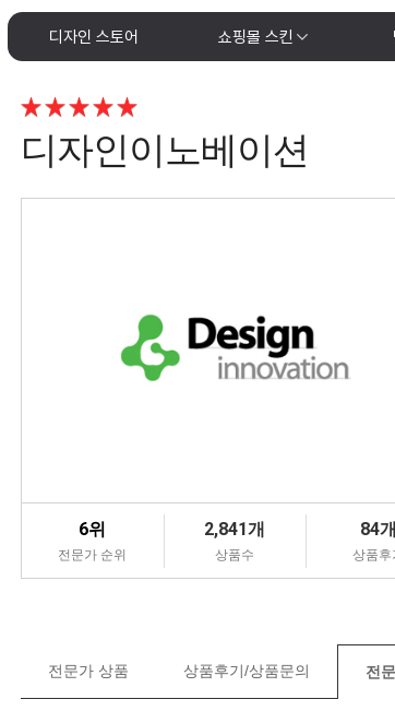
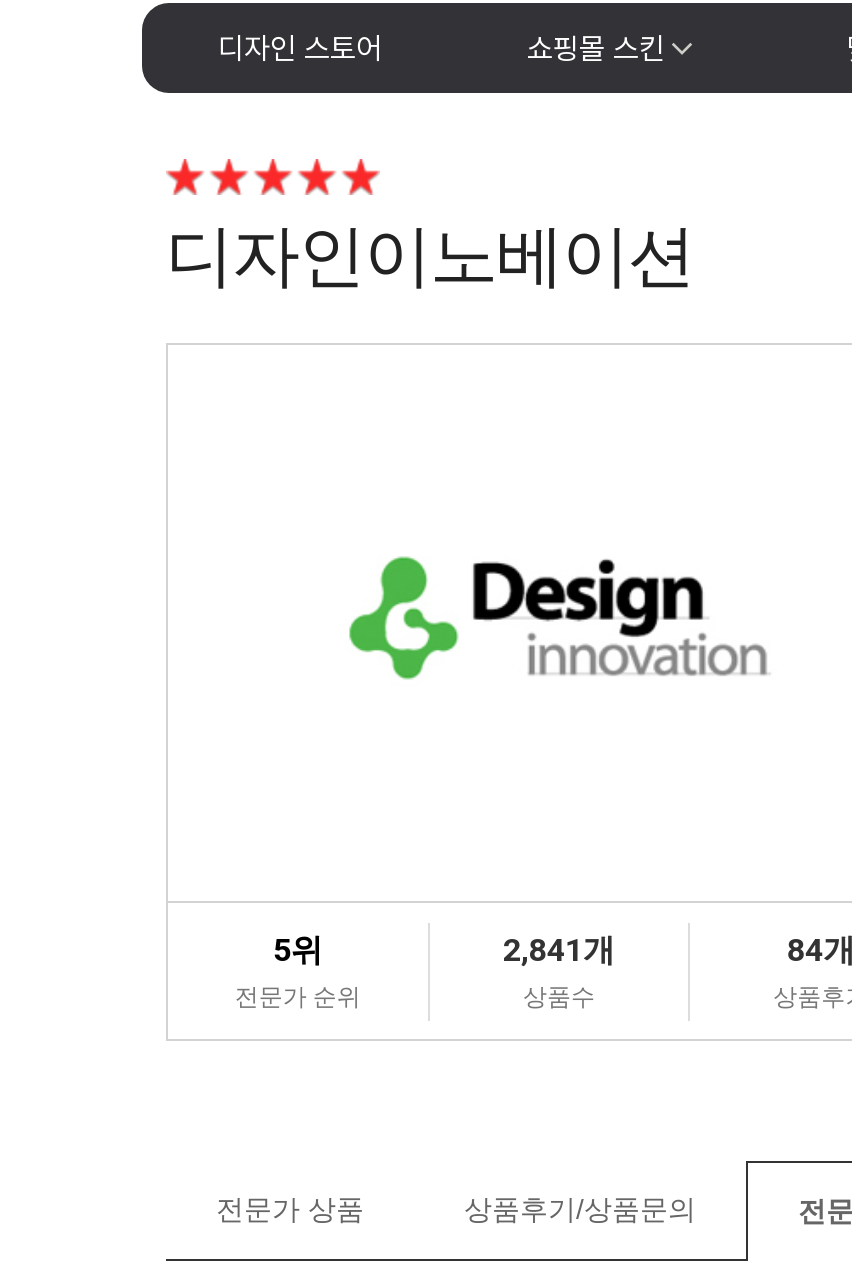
[79,519,106,540] 6위 -> [273,931,323,969] 5위

